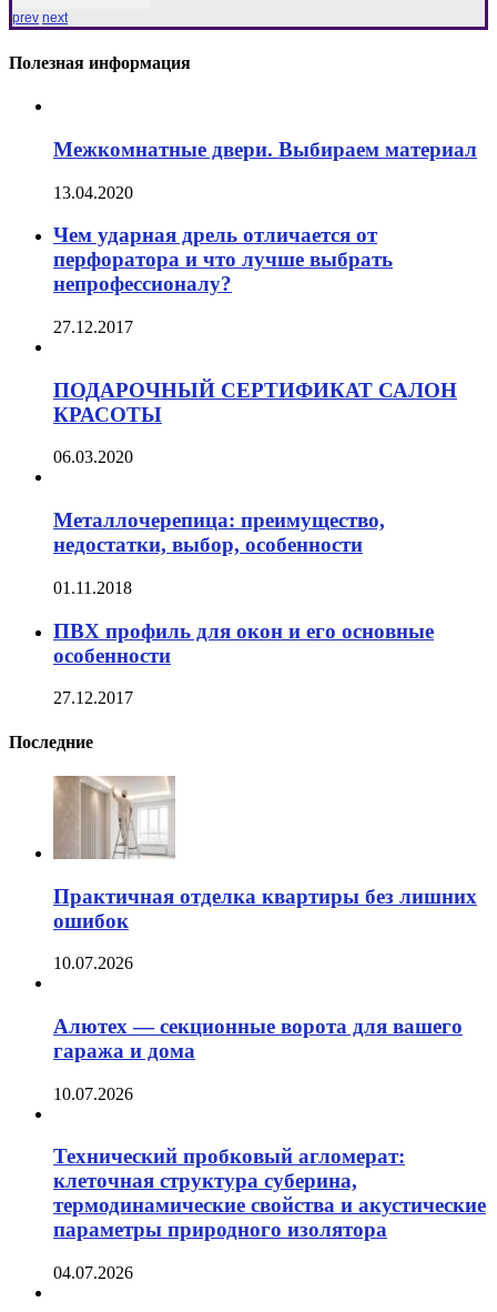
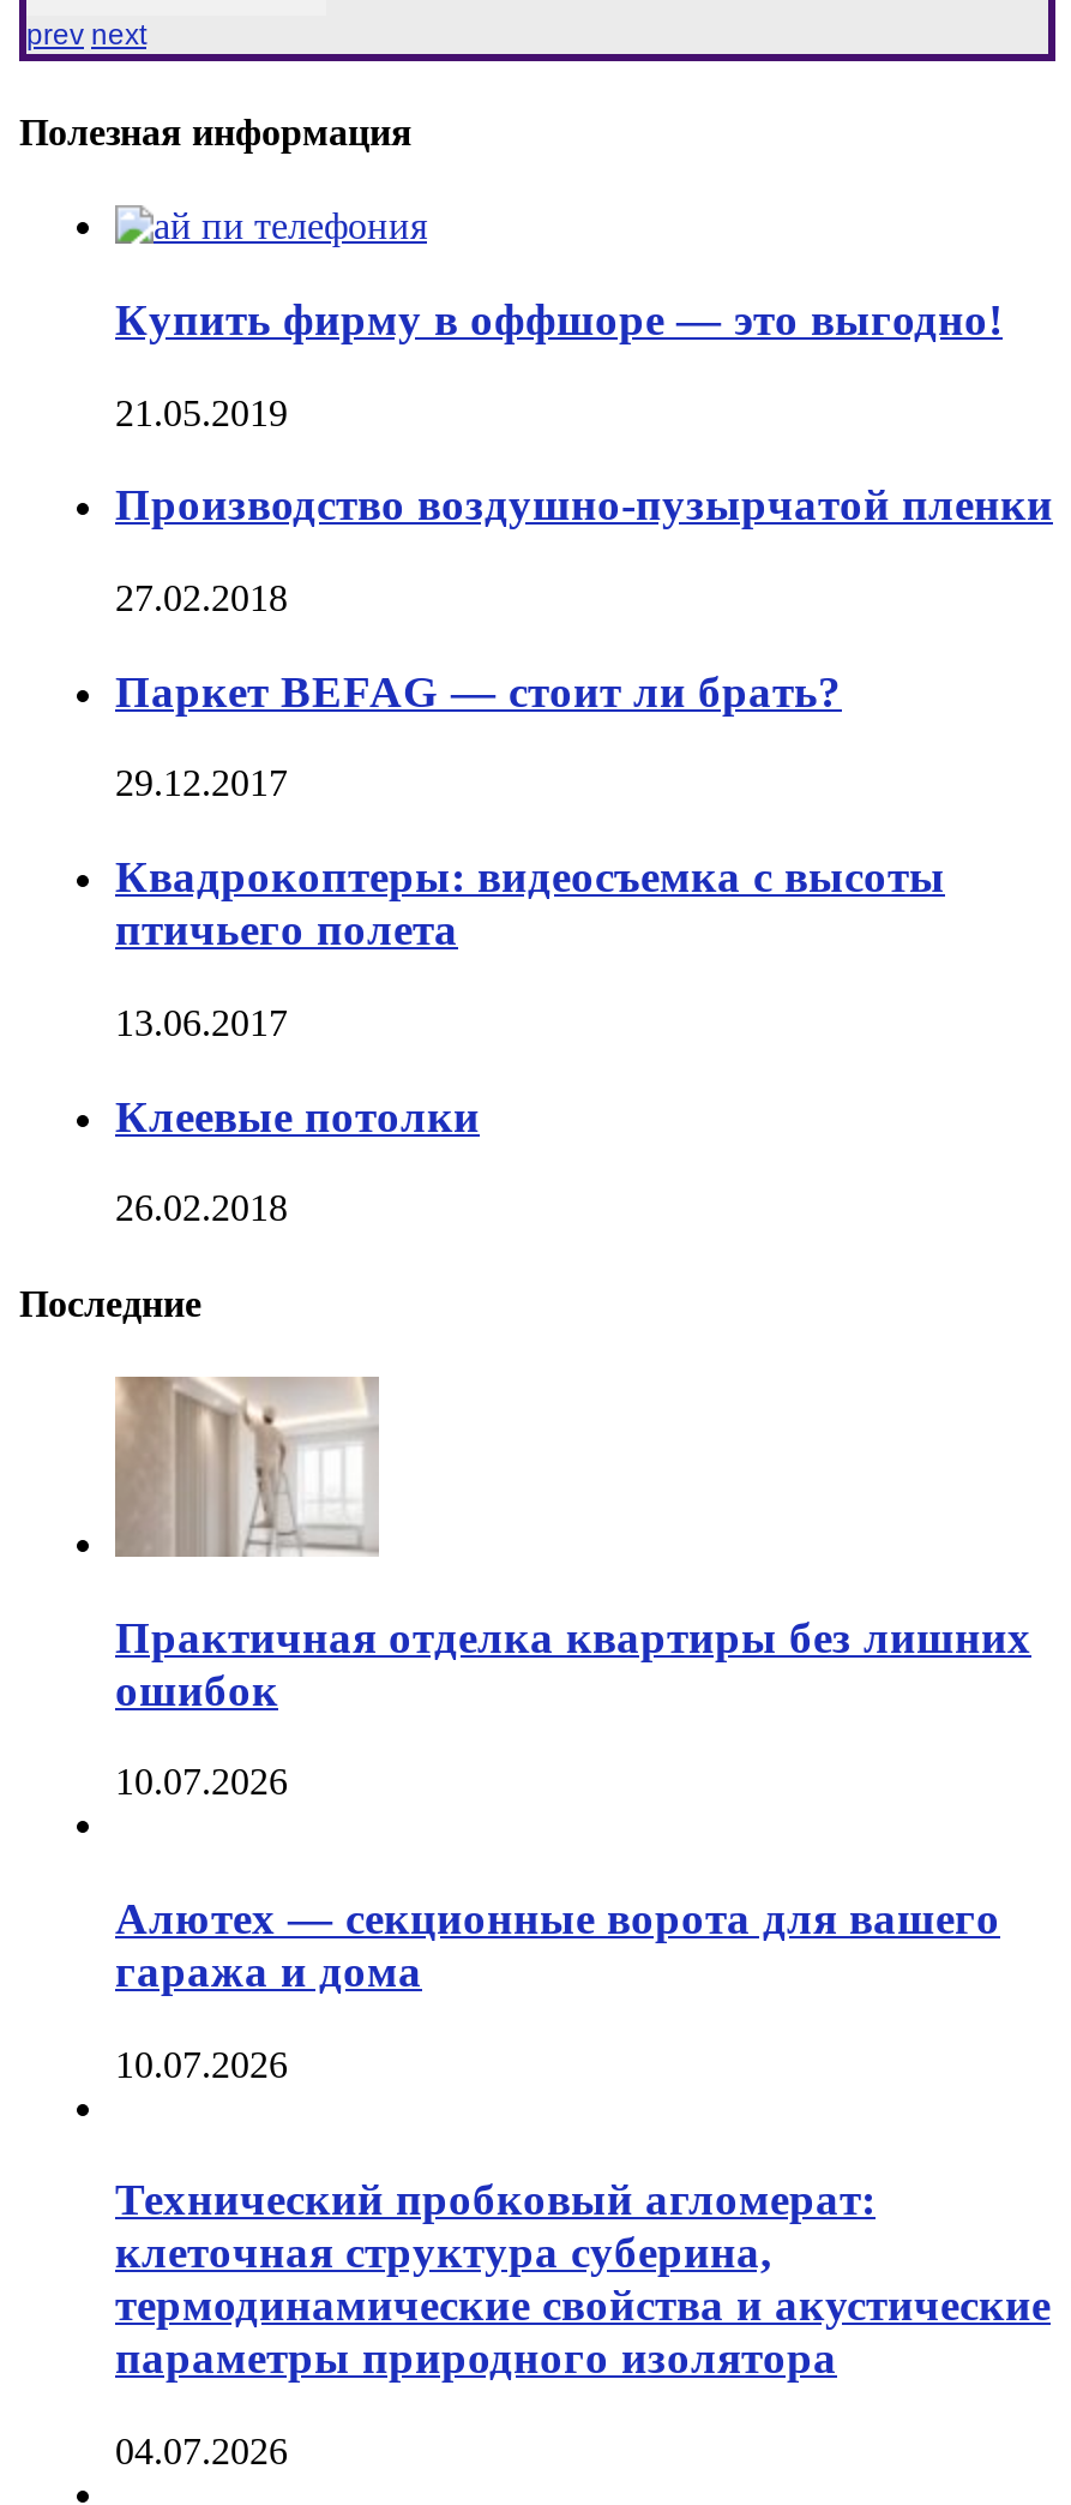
[53,138,477,161] Межкомнатные двери. Выбираем материал -> [115,294,1003,344] Купить фирму в оффшоре — это выгодно!
[53,183,133,202] 13.04.2020 -> [115,392,288,432] 21.05.2019
[53,223,393,296] Чем ударная дрель отличается от | перфоратора и что лучше выбрать | непрофессионалу? -> [115,480,1053,530] Производство воздушно-пузырчатой пленки
[53,317,133,336] 27.12.2017 -> [115,577,288,618] 27.02.2018
[53,378,457,426] ПОДАРОЧНЫЙ СЕРТИФИКАТ САЛОН | КРАСОТЫ -> [115,666,842,716] Паркет BEFAG — стоит ли брать?
[53,448,133,467] 06.03.2020 -> [115,763,288,804] 29.12.2017
[53,509,385,556] Металлочерепица: преимущество, | недостатки, выбор, особенности -> [115,851,945,955] Квадрокоптеры: видеосъемка с высоты | птичьего полета
[53,578,132,597] 01.11.2018 -> [115,1002,288,1043] 13.06.2017
[53,619,434,667] ПВХ профиль для окон и его основные | особенности -> [115,1090,480,1141] Клеевые потолки
[53,689,133,707] 27.12.2017 -> [115,1188,288,1229] 26.02.2018

